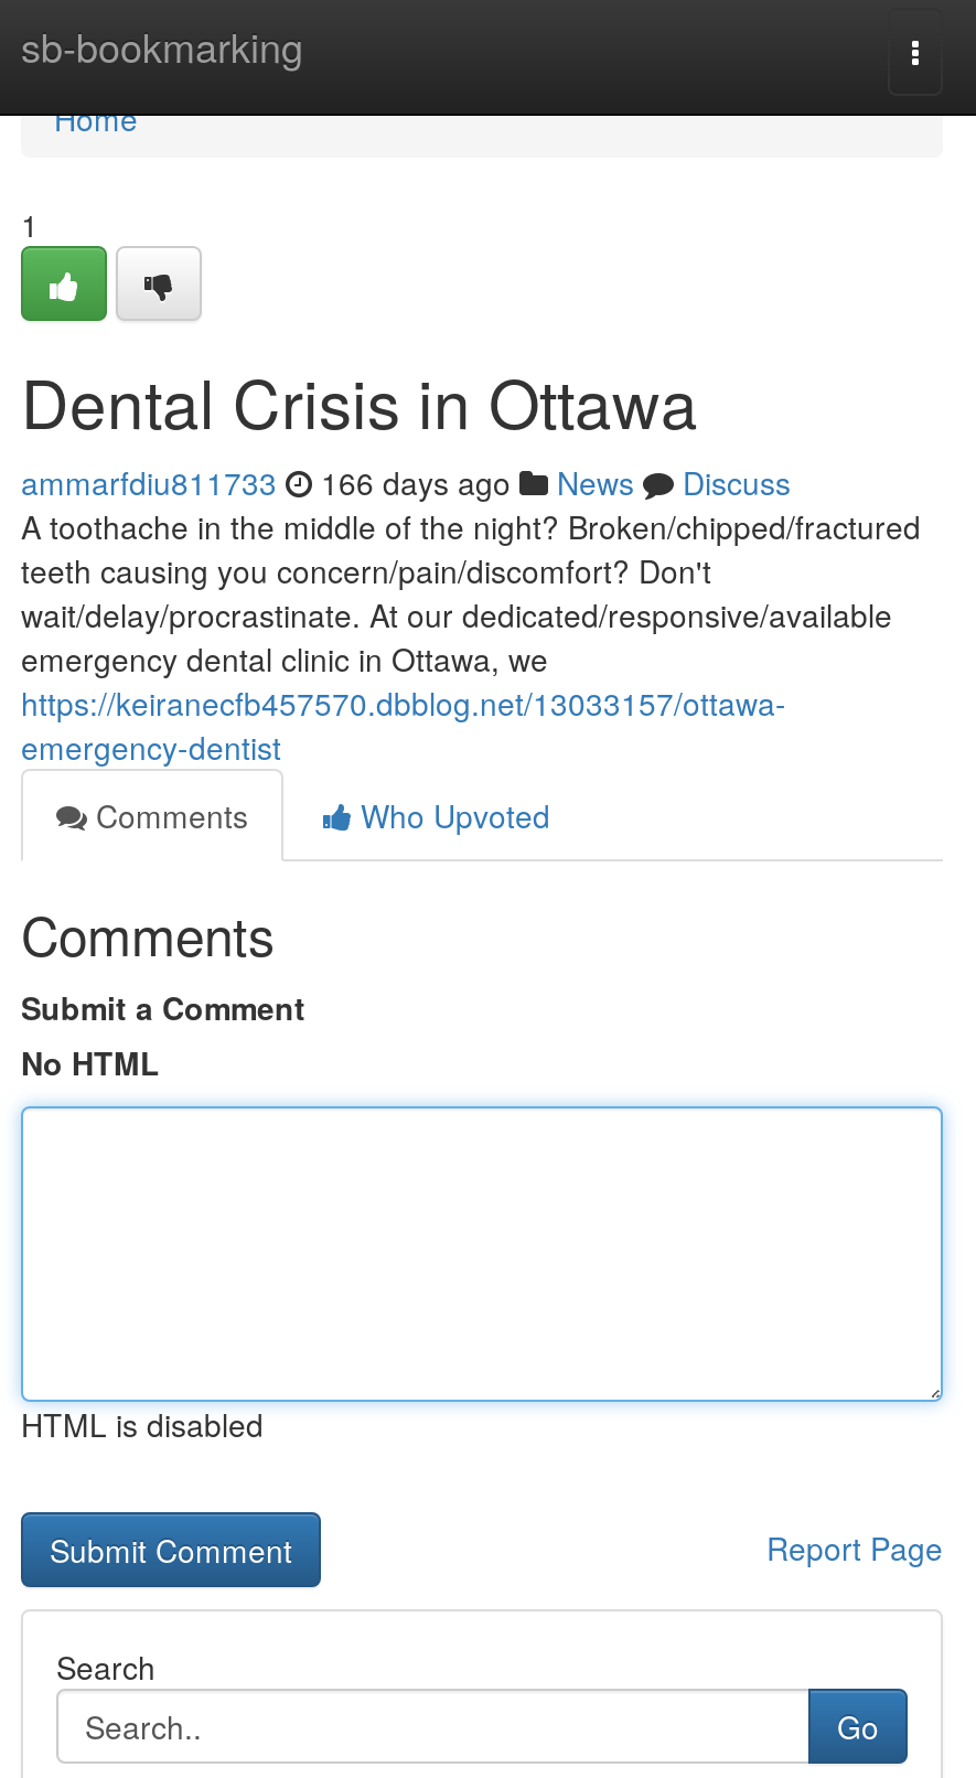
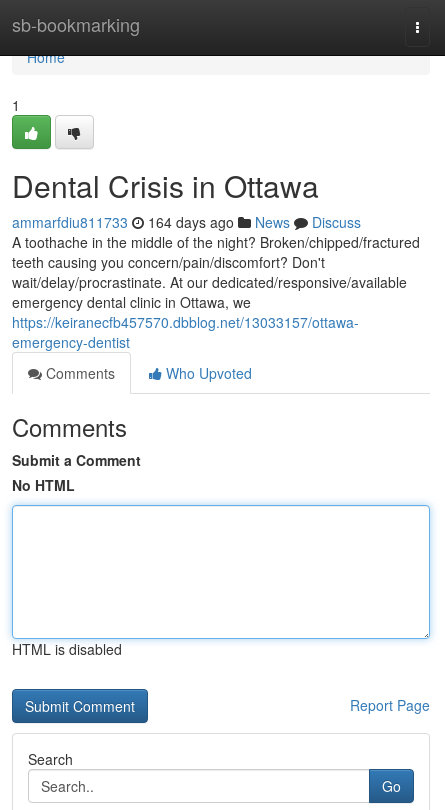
[21,460,791,504] ammarfdiu811733 166 days ago News Discuss -> [12,212,361,232] ammarfdiu811733 164 days ago News Discuss

